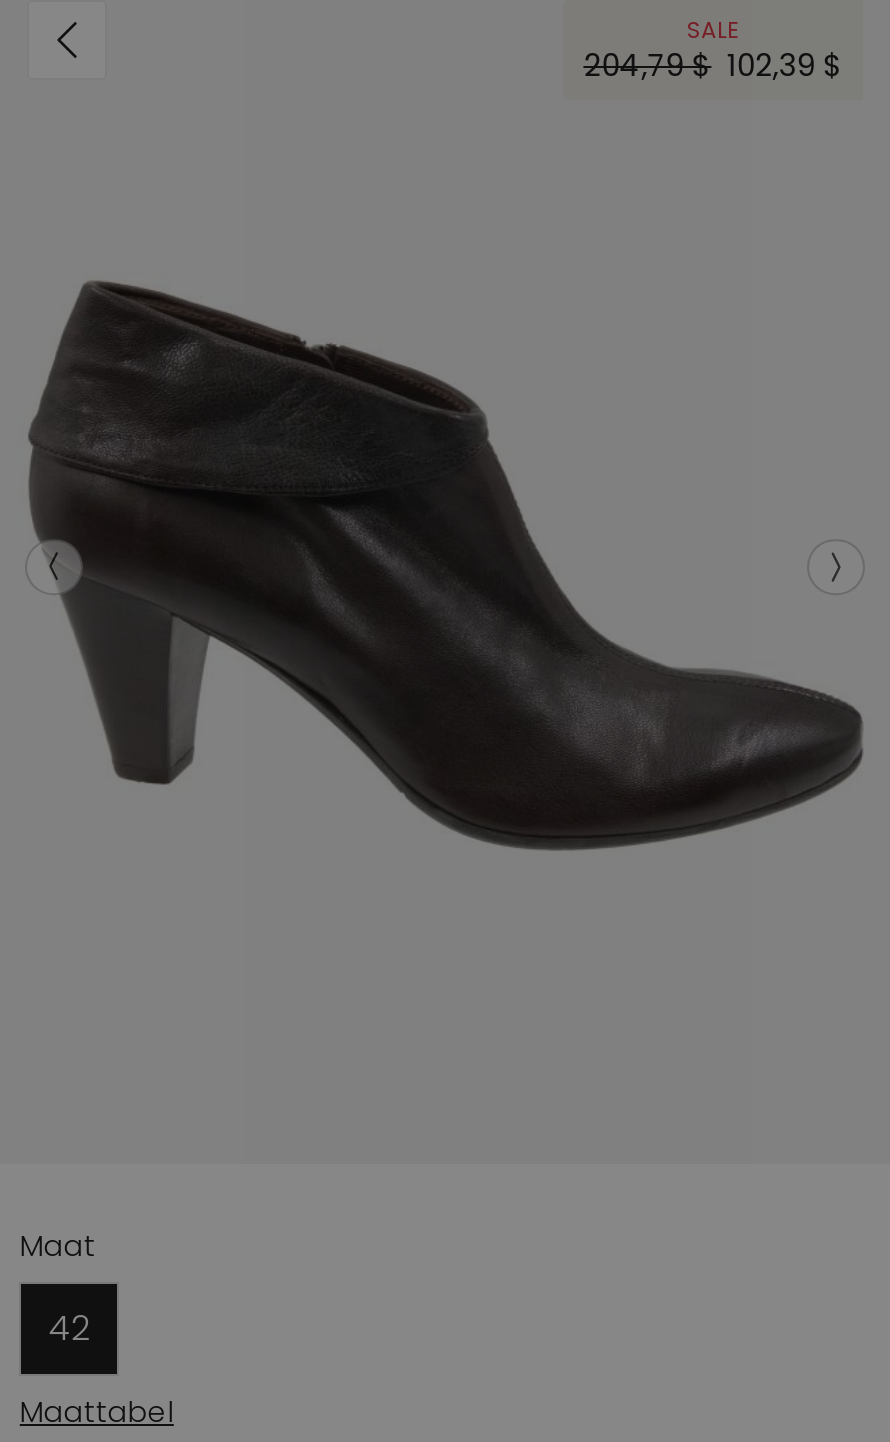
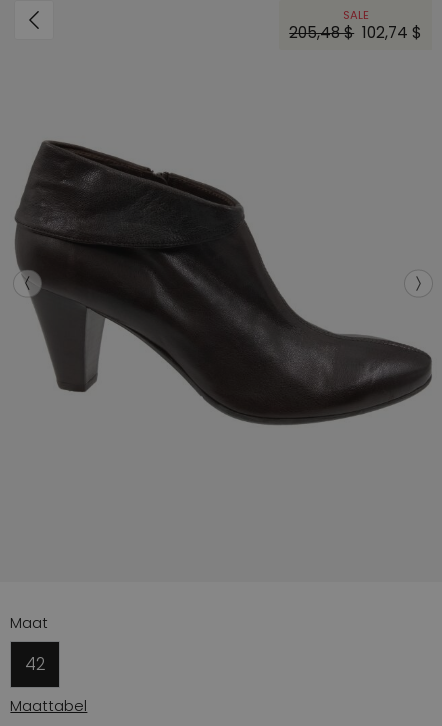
[583,44,843,86] 204,79 $ 102,39 $ -> [289,22,422,43] 205,48 $ 102,74 $

